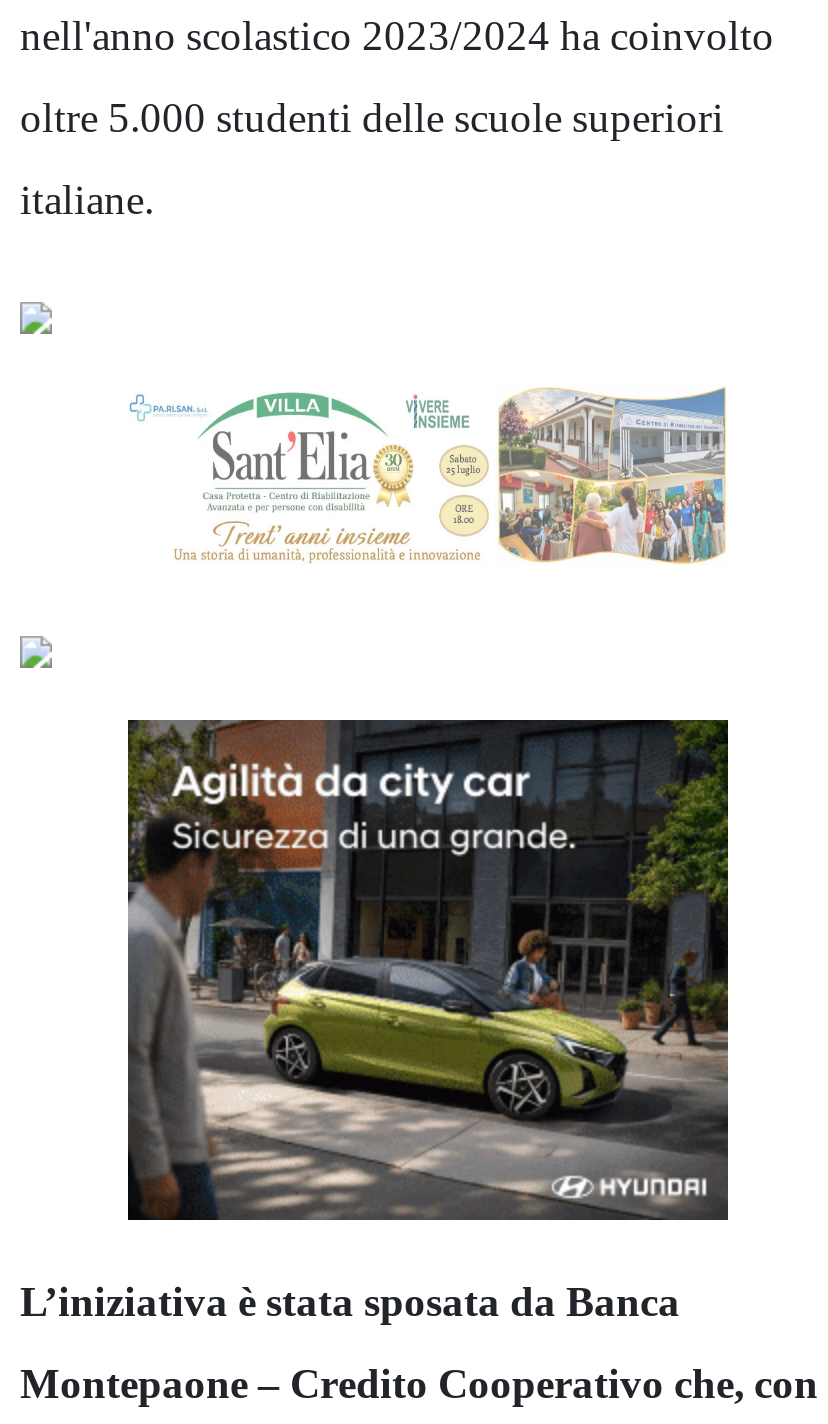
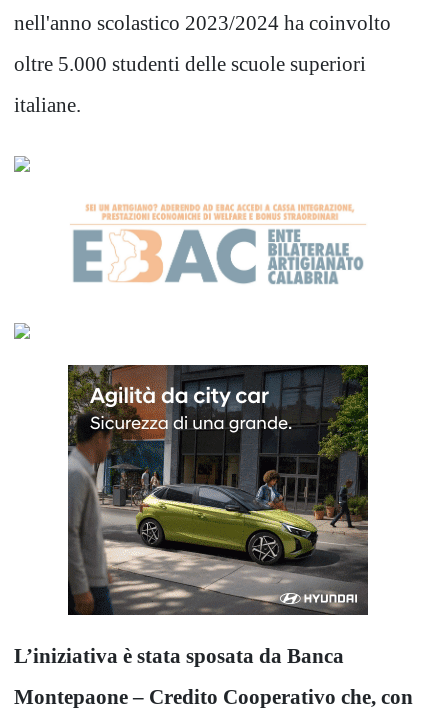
[128,386,726,566] [image] -> [69,199,366,287] [image]

